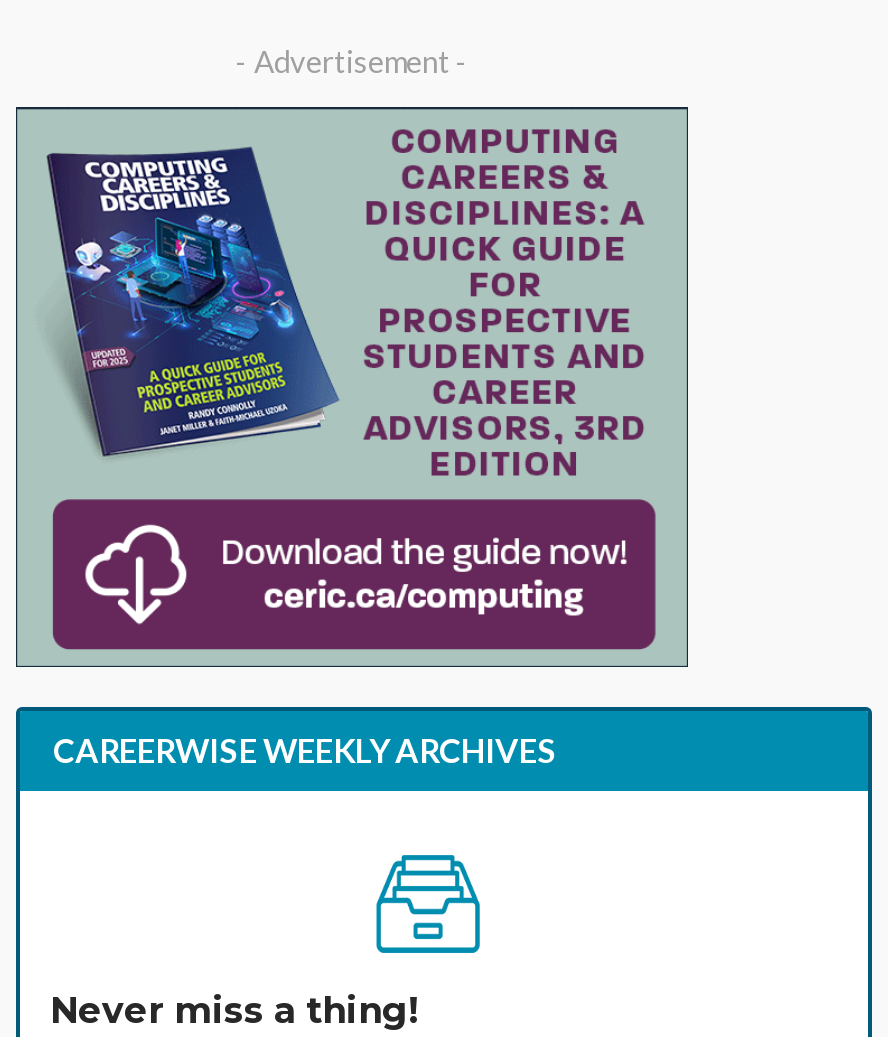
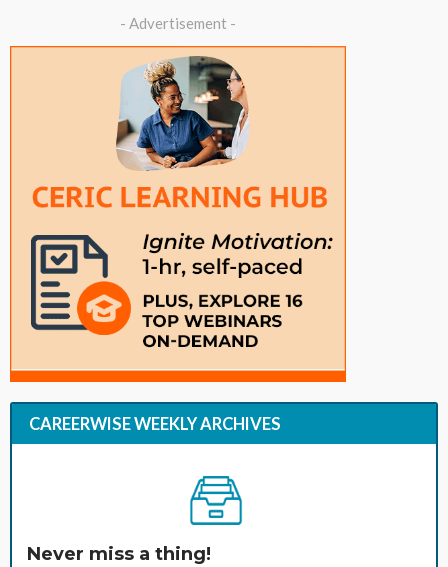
[14,105,690,669] [image] -> [9,45,347,383] [image]

